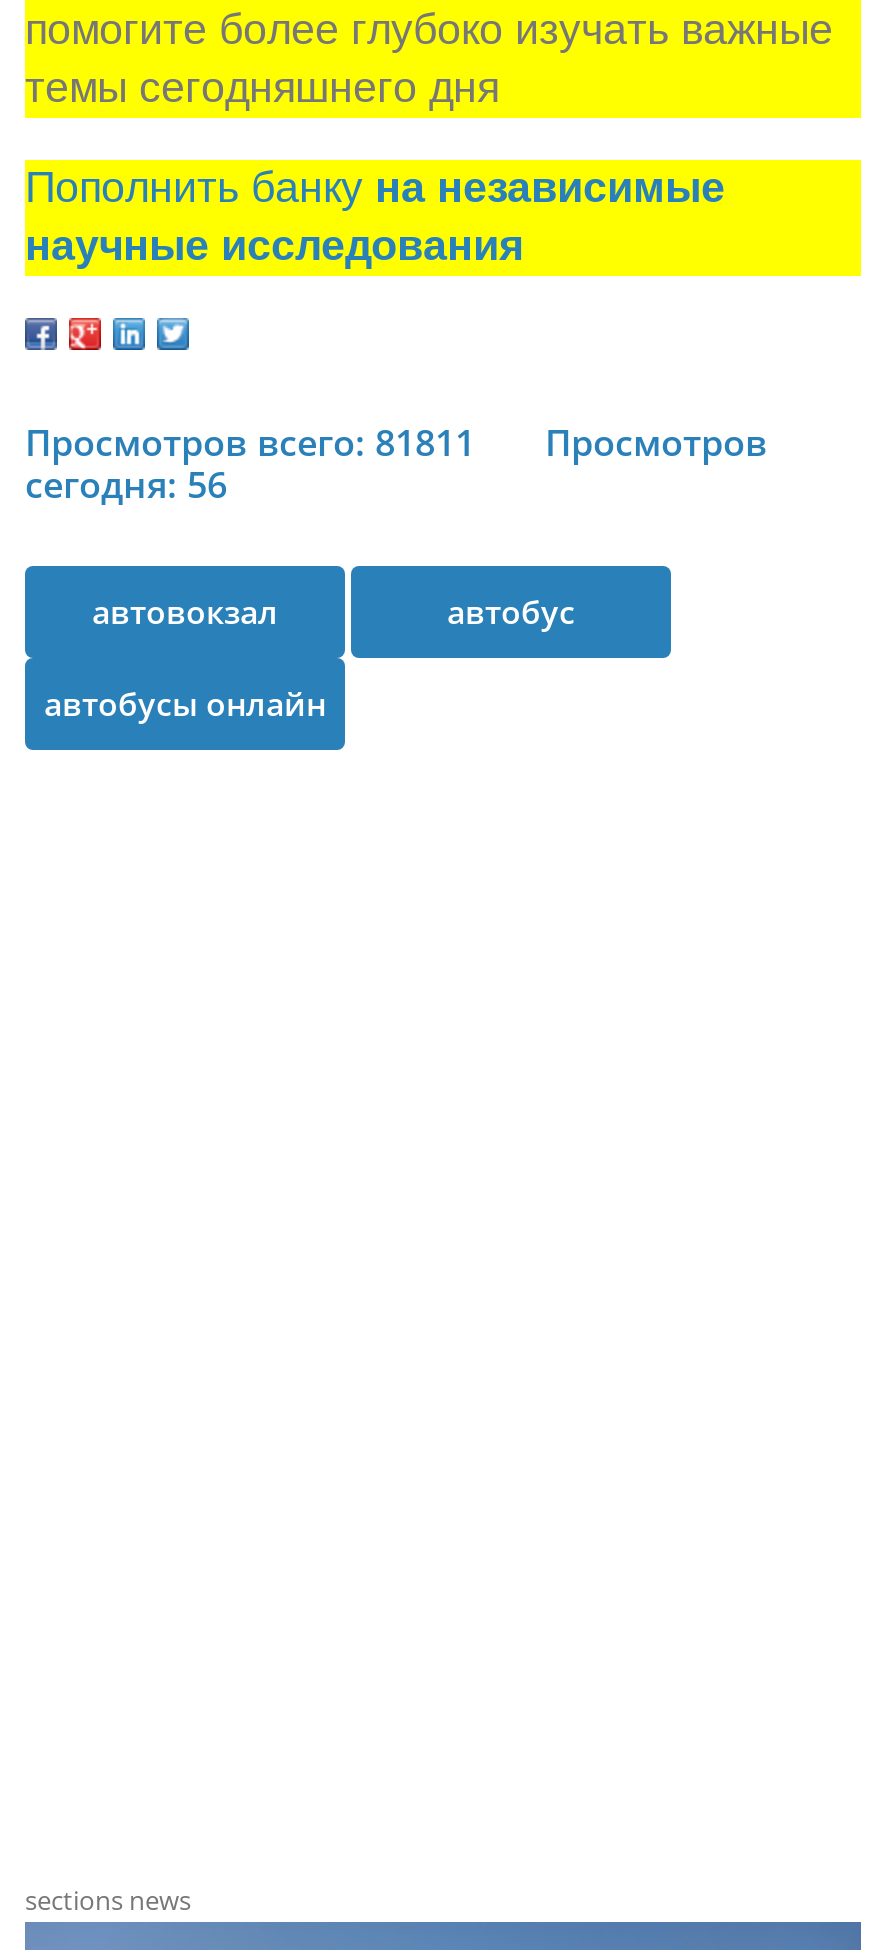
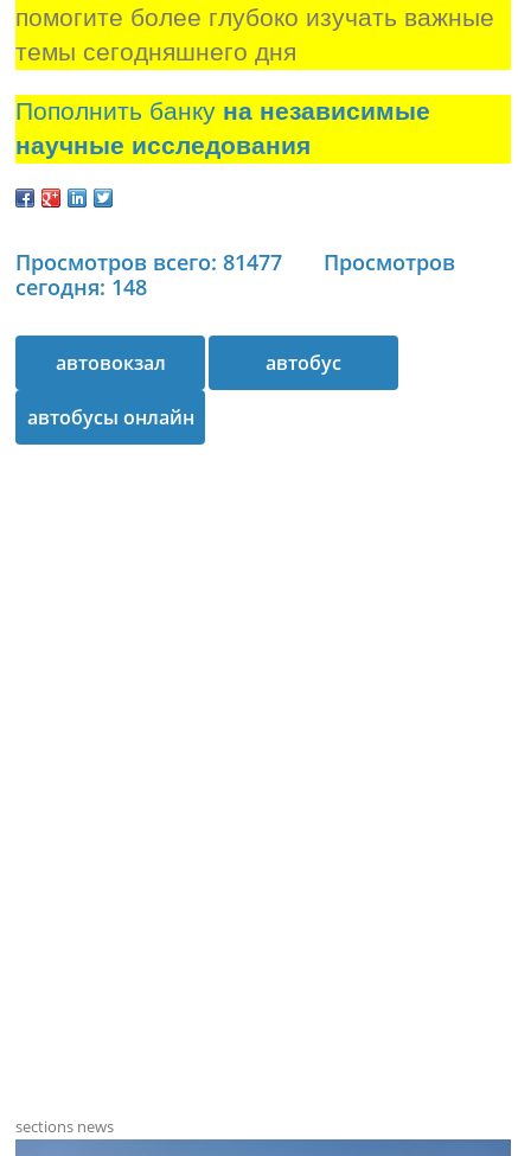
[25,419,475,467] Просмотров всего: 81811 -> [15,248,282,277] Просмотров всего: 81477
[25,461,227,509] сегодня: 56 -> [15,273,147,302] сегодня: 148

